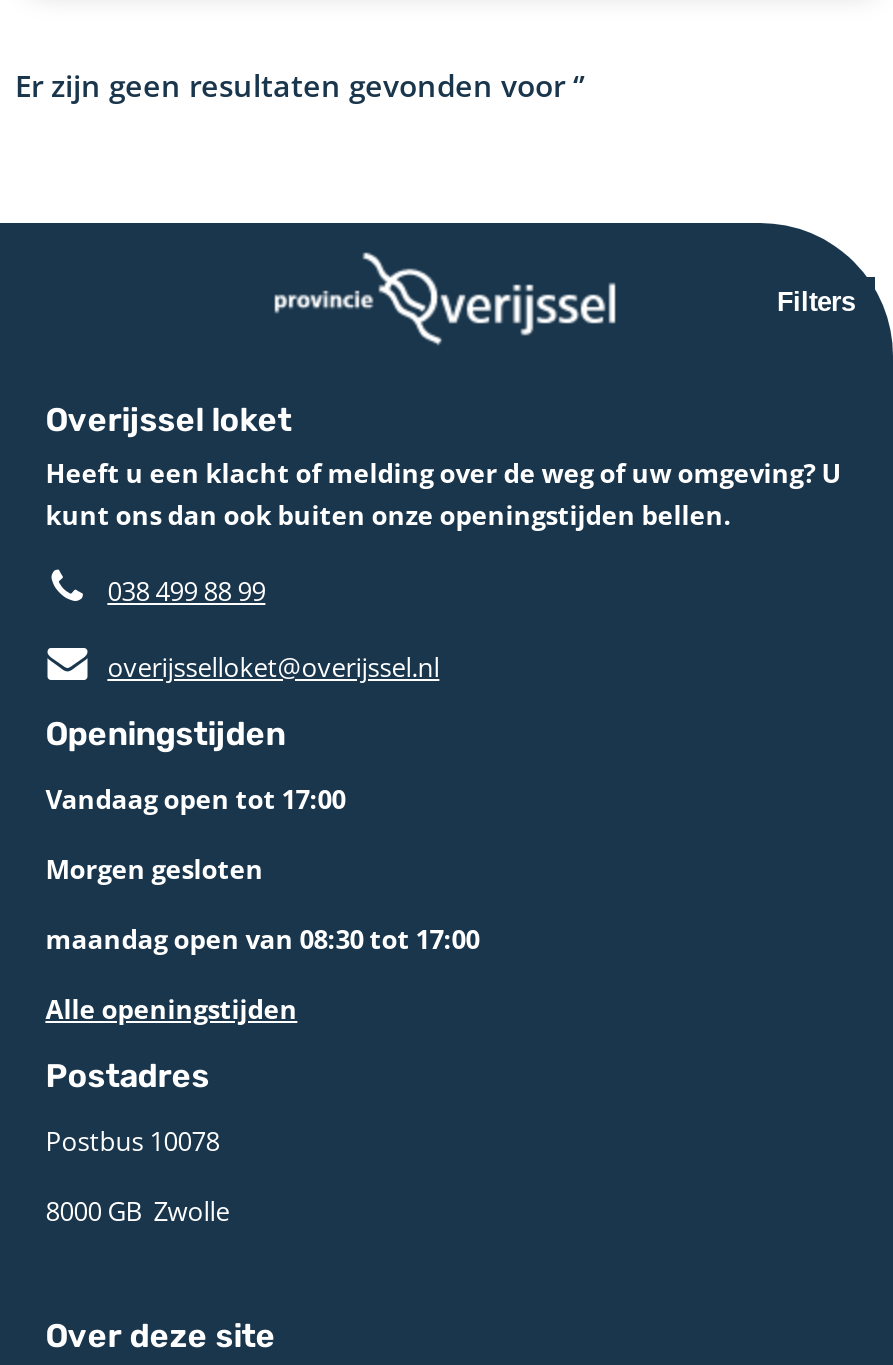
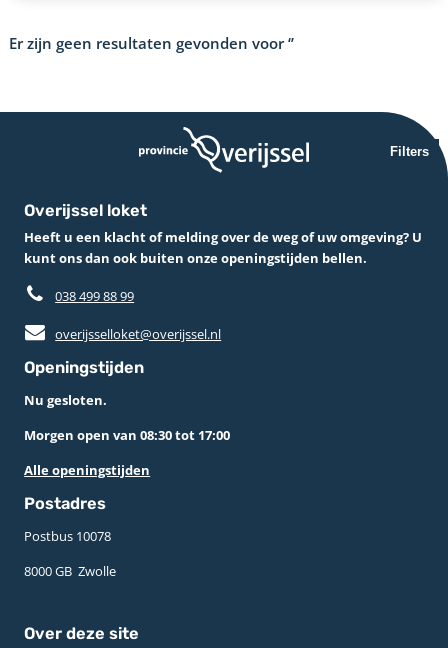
[45,781,479,957] Vandaag open tot 17:00 | Morgen gesloten | maandag open van 08:30 tot 17:00 -> [24,391,230,444] Nu gesloten. | Morgen open van 08:30 tot 17:00

